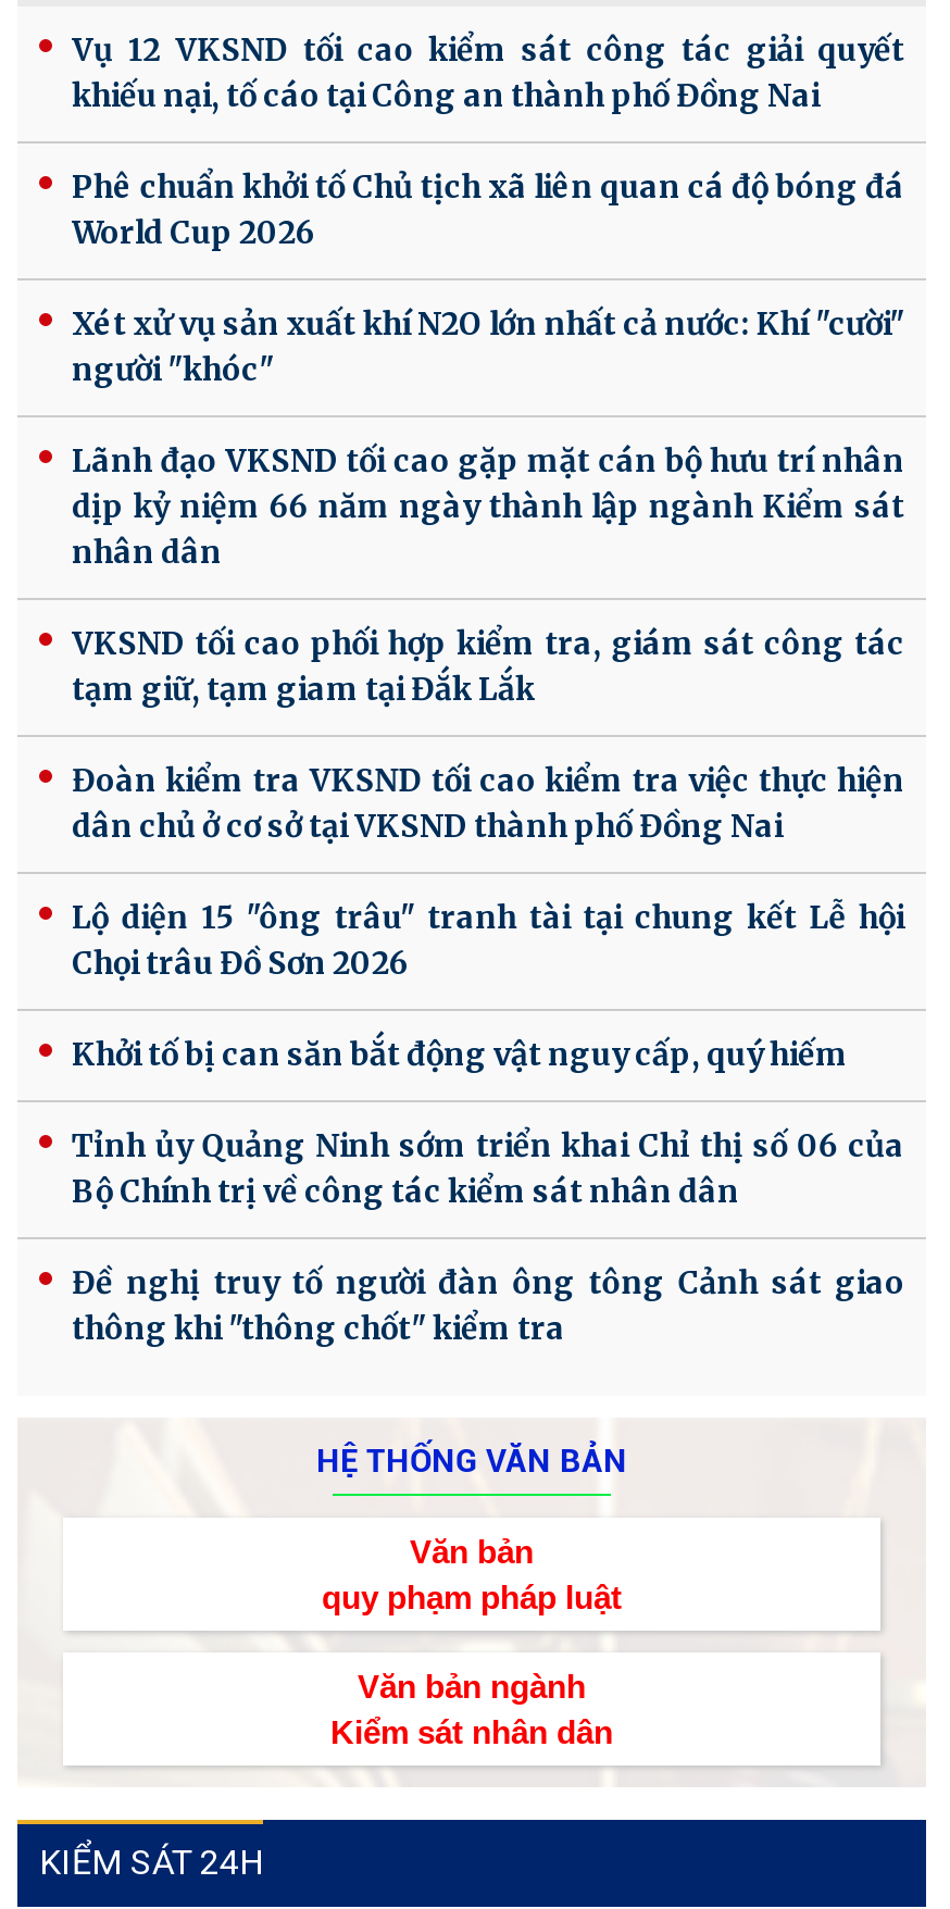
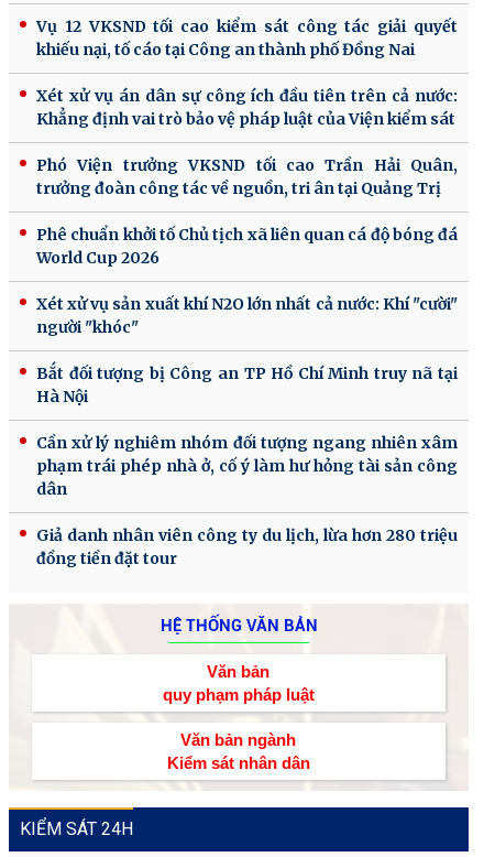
none -> [36,86,458,199] Xét xử vụ án dân sự công ích đầu tiên trên cả nước: | Khẳng định vai trò bảo vệ pháp luật của Viện kiểm sát | Phó Viện trưởng VKSND tối cao Trần Hải Quân, | trưởng đoàn công tác về nguồn, tri ân tại Quảng Trị
moved [72,167,904,389] -> [36,225,458,338]: Phê chuẩn khởi tố Chủ tịch xã liên quan cá độ bóng đá | World Cup 2026 | Xét xử vụ sản xuất khí N2O lớn nhất cả nước: Khí "cười" | người "khóc"
[72,441,904,1348] Lãnh đạo VKSND tối cao gặp mặt cán bộ hưu trí nhân | dịp kỷ niệm 66 năm ngày thành lập ngành Kiểm sát | nhân dân | VKSND tối cao phối hợp kiểm tra, giám sát công tác | tạm giữ, tạm giam tại Đắk Lắk | Đoàn kiểm tra VKSND tối cao kiểm tra việc thực hiện | dân chủ ở cơ sở tại VKSND thành phố Đồng Nai | Lộ diện 15 "ông trâu" tranh tài tại chung kết Lễ hội | Chọi trâu Đồ Sơn 2026 | Khởi tố bị can săn bắt động vật nguy cấp, quý hiếm | Tỉnh ủy Quảng Ninh sớm triển khai Chỉ thị số 06 của | Bộ Chính trị về công tác kiểm sát nhân dân | Đề nghị truy tố người đàn ông tông Cảnh sát giao | thông khi "thông chốt" kiểm tra -> [36,364,458,569] Bắt đối tượng bị Công an TP Hồ Chí Minh truy nã tại | Hà Nội | Cần xử lý nghiêm nhóm đối tượng ngang nhiên xâm | phạm trái phép nhà ở, cố ý làm hư hỏng tài sản công | dân | Giả danh nhân viên công ty du lịch, lừa hơn 280 triệu | đồng tiền đặt tour

